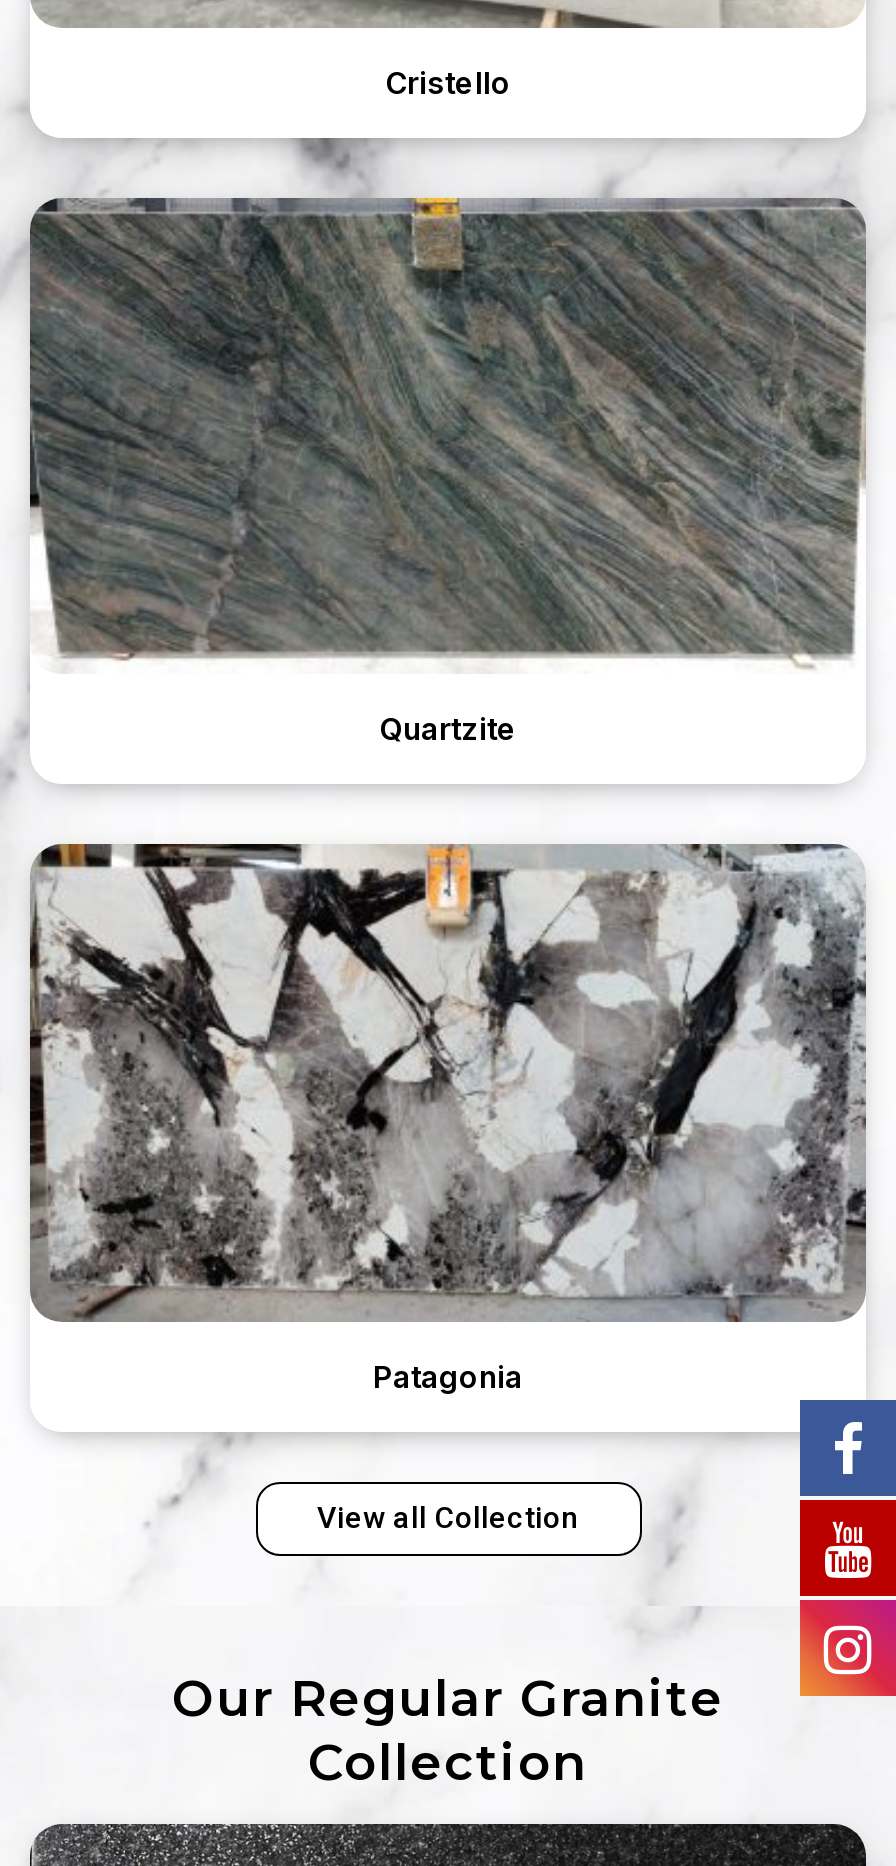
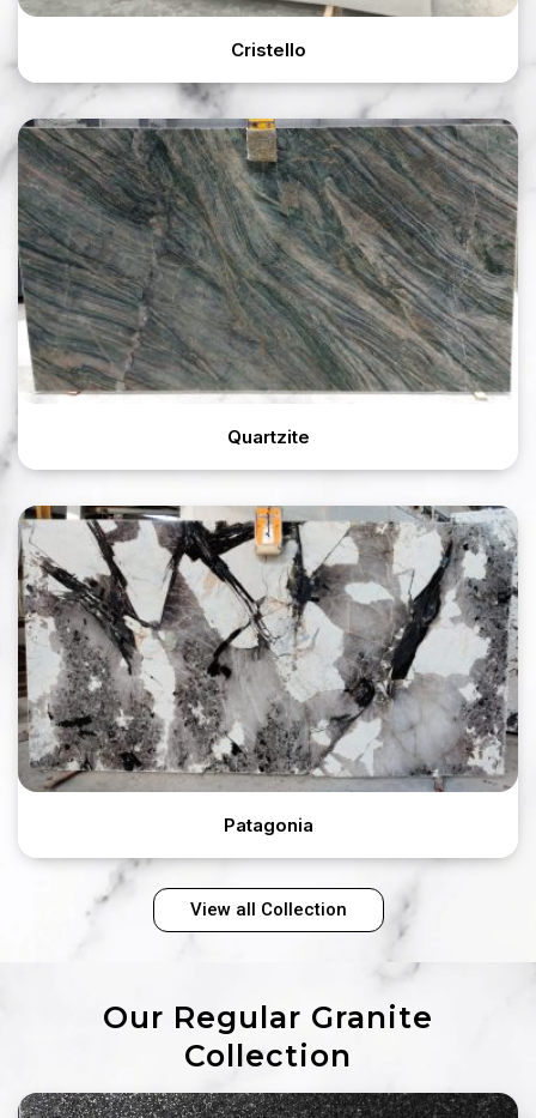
[798,1398,890,1698] [image] -> none

